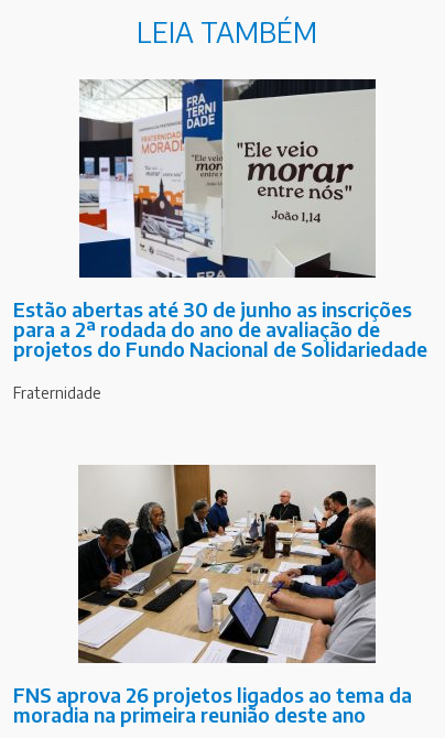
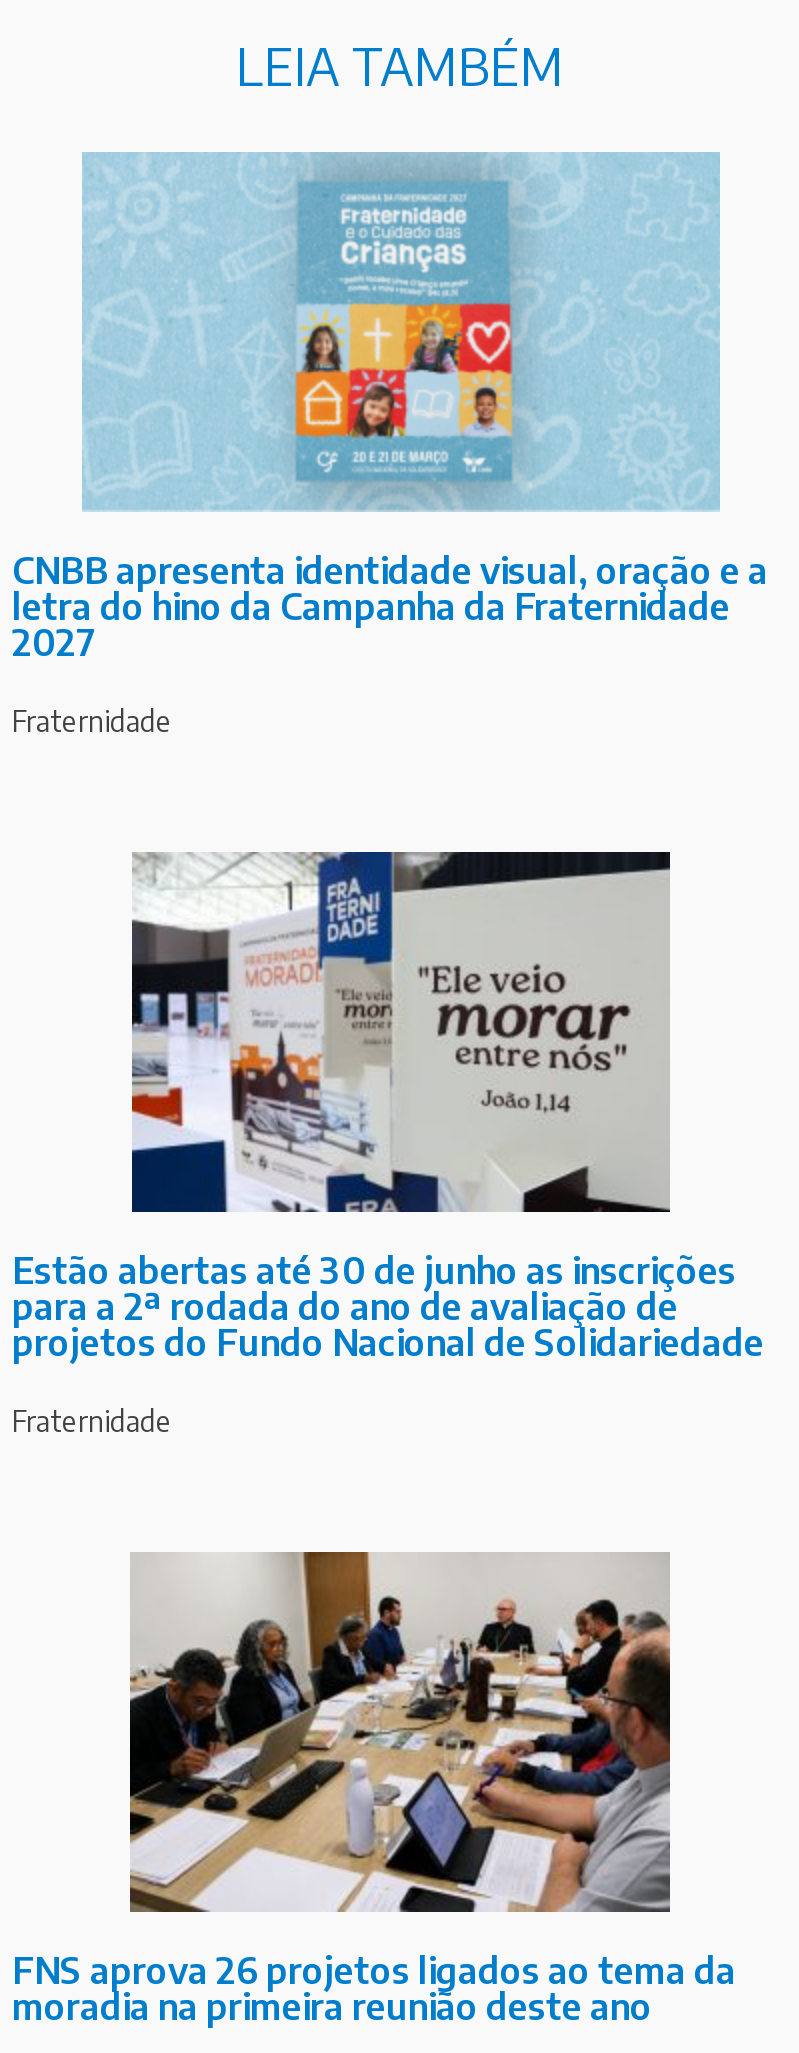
none -> [12,151,768,738] [image] | CNBB apresenta identidade visual, oração e a | letra do hino da Campanha da Fraternidade | 2027 | Fraternidade

